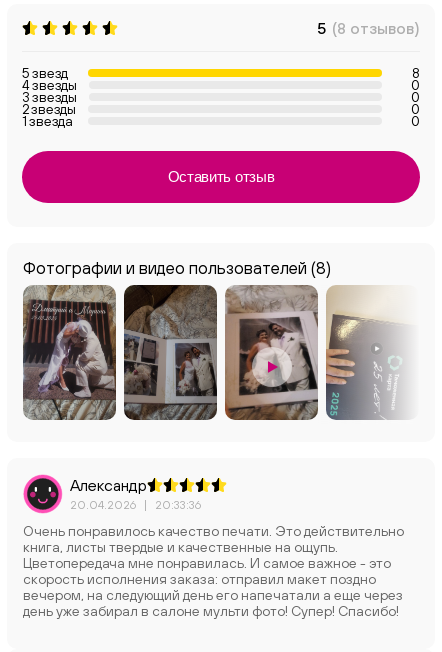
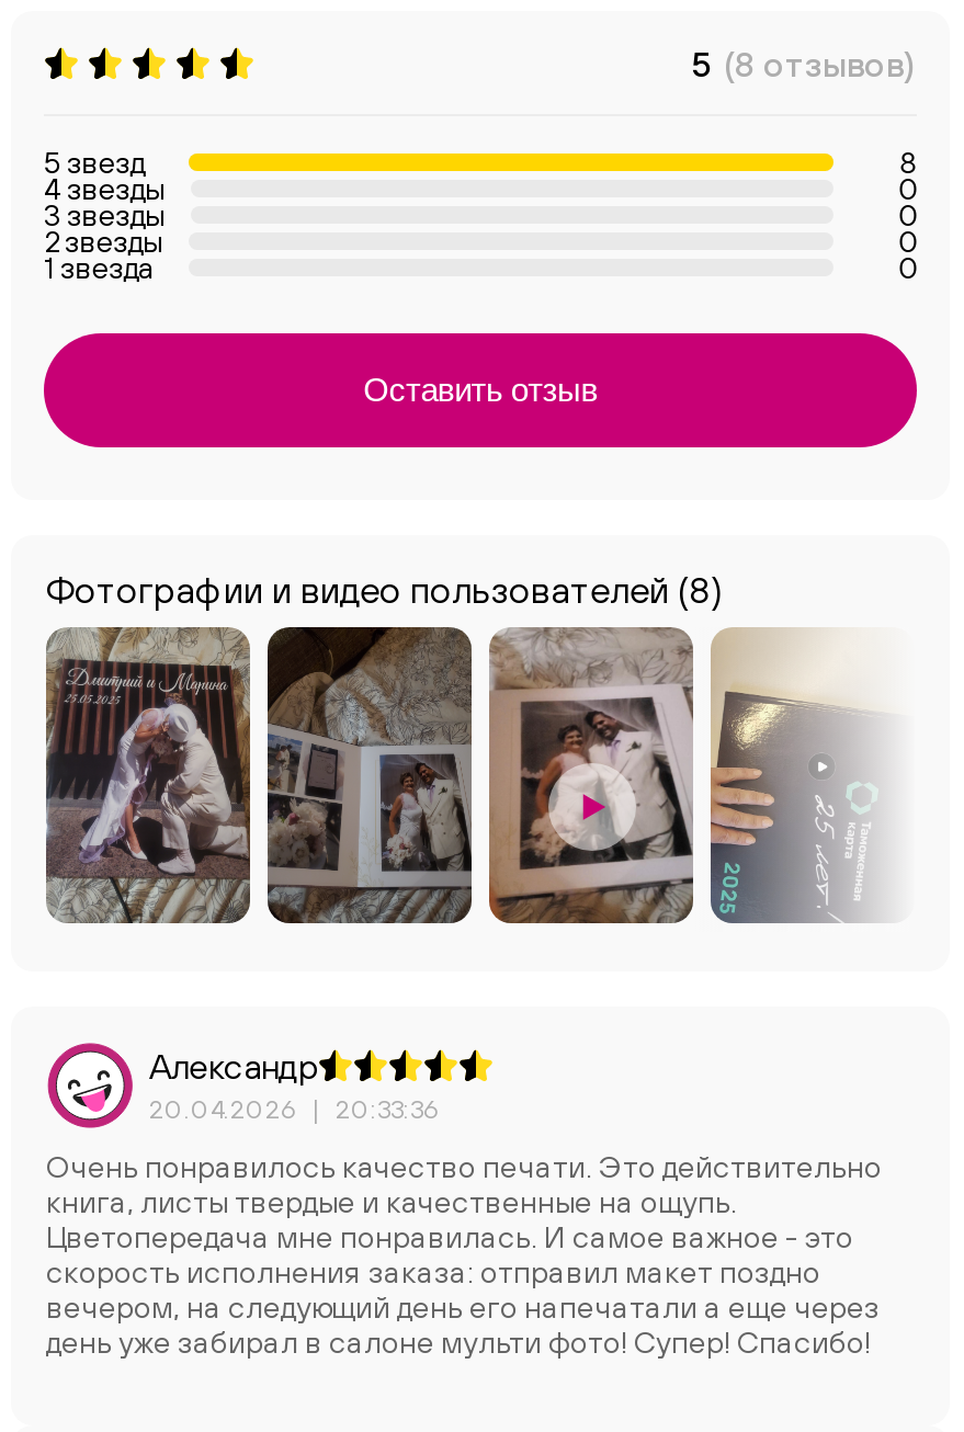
[24,475,61,513] [image] -> [48,1044,132,1127] [image]

